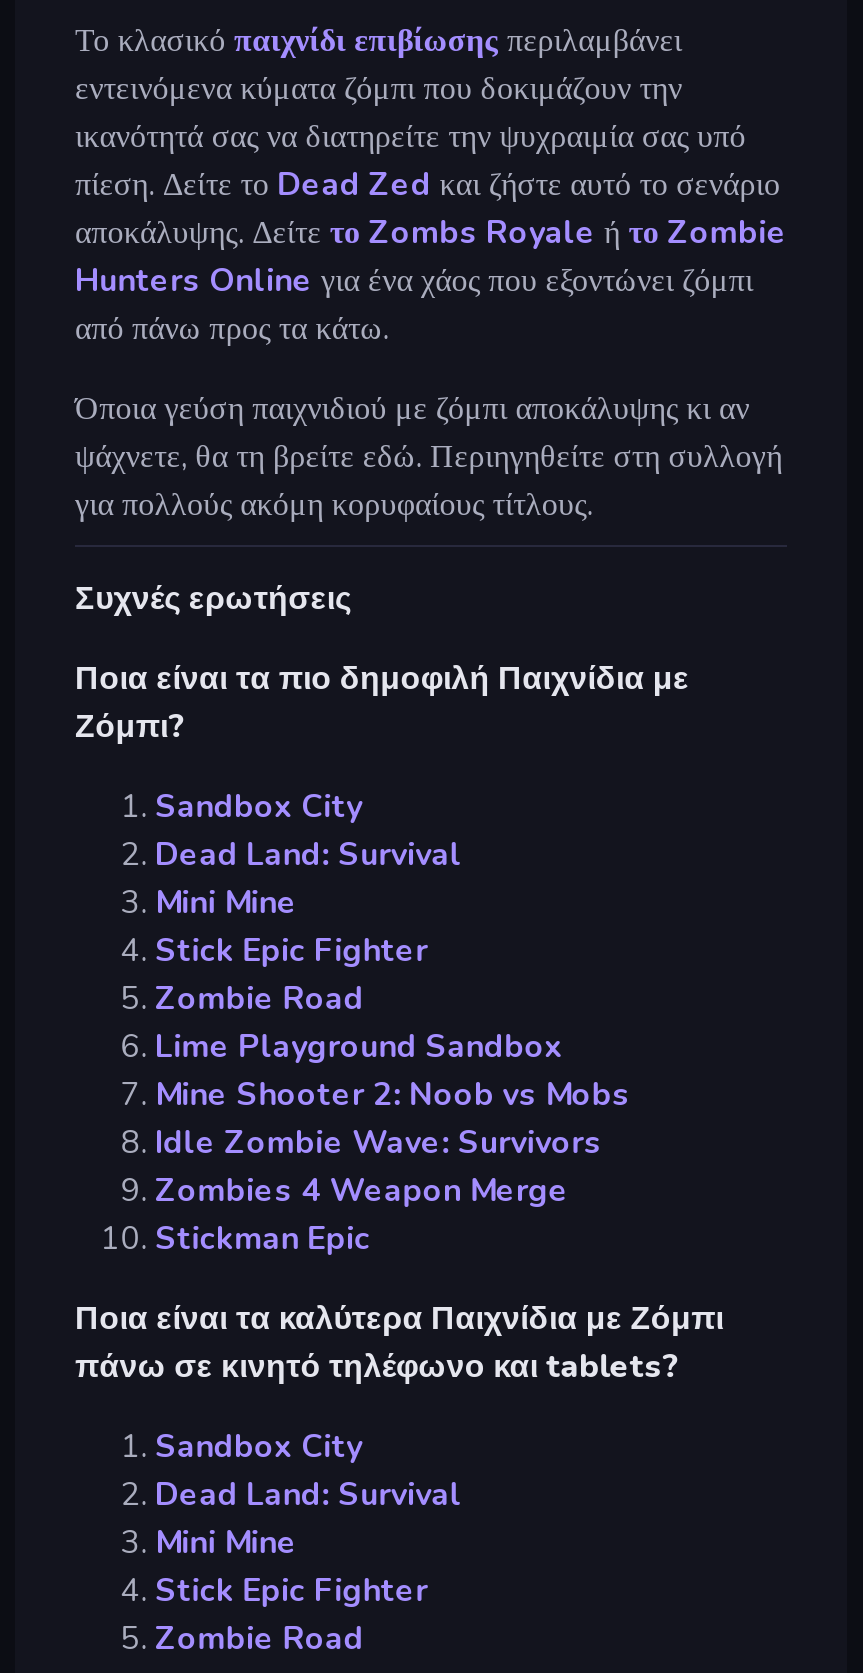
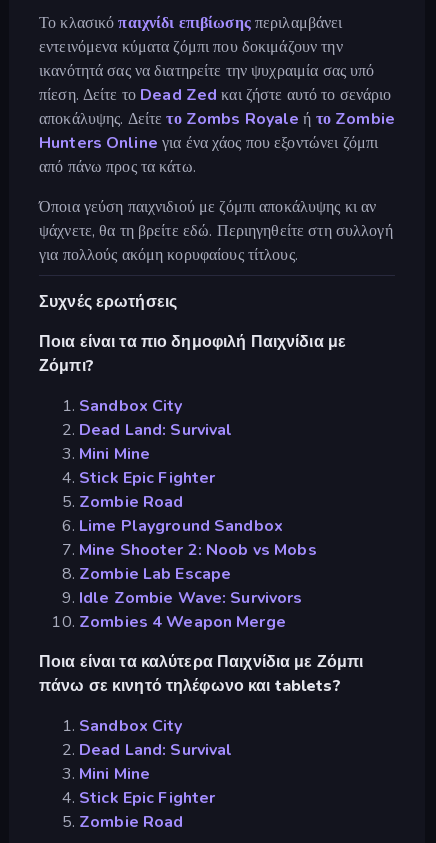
none -> [79,563,231,585] Zombie Lab Escape
moved [155,1120,602,1212] -> [79,587,302,633]: Idle Zombie Wave: Survivors | Zombies 4 Weapon Merge
[155,1216,370,1260] Stickman Epic -> none

